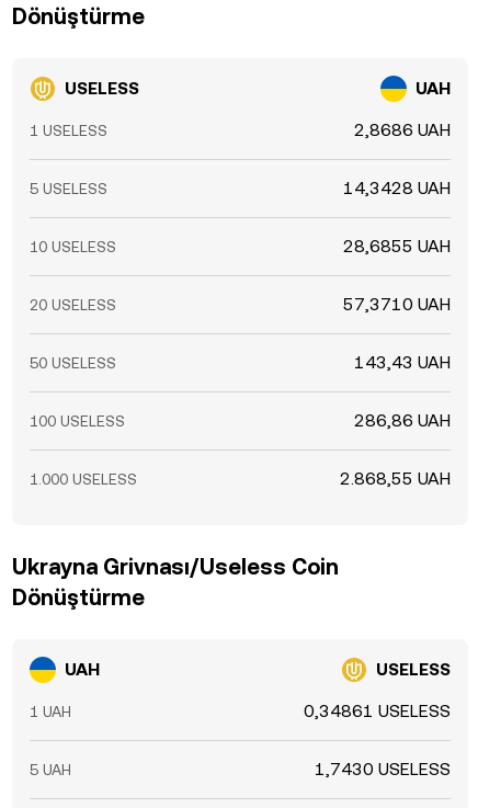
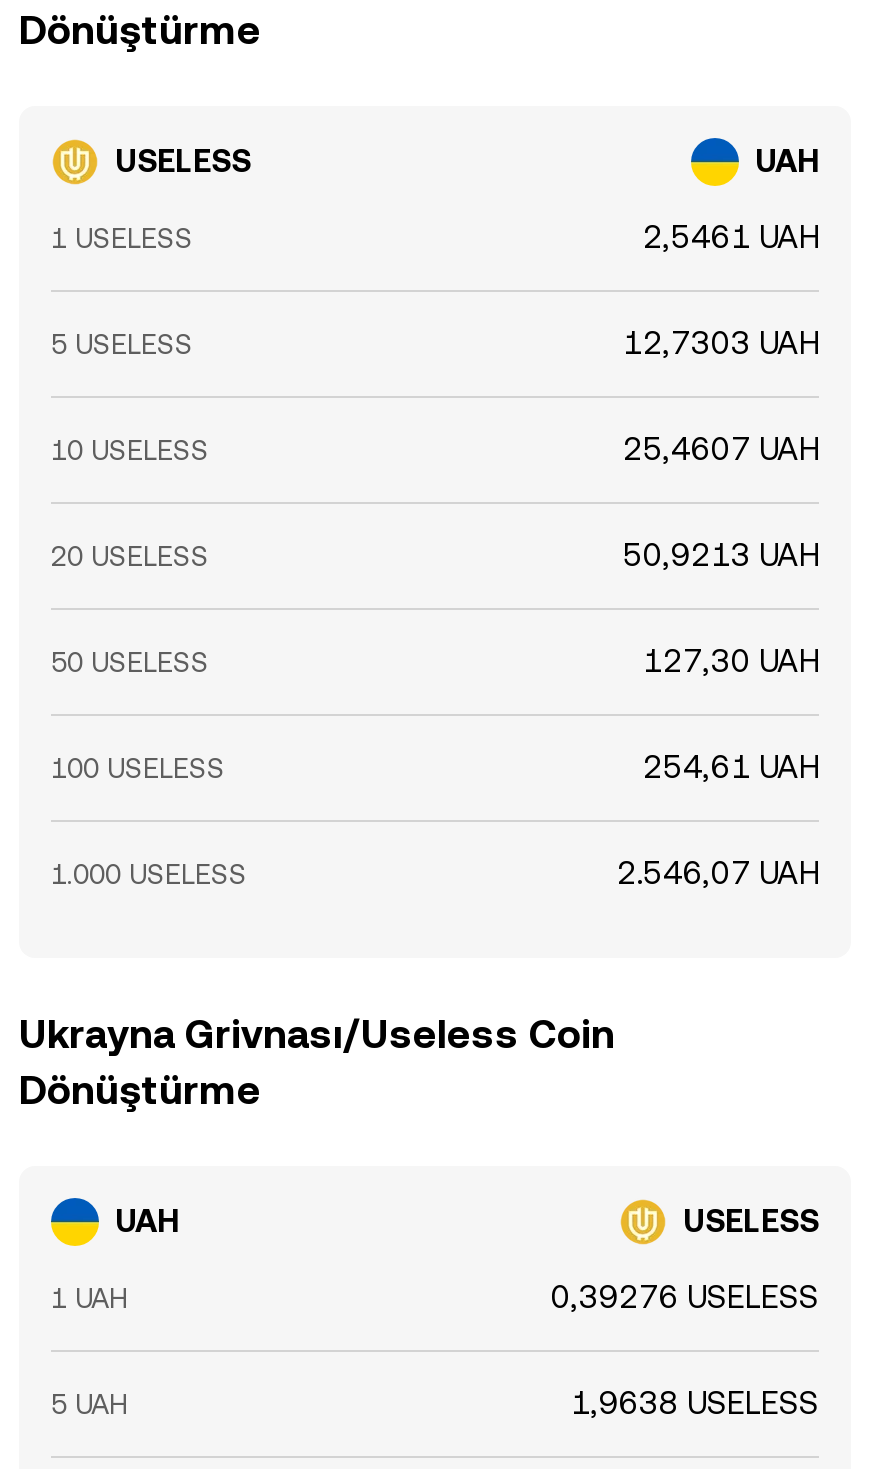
[354,120,451,140] 2,8686 UAH -> [643,218,819,256] 2,5461 UAH
[343,178,451,198] 14,3428 UAH -> [623,324,819,362] 12,7303 UAH
[343,236,451,257] 28,6855 UAH -> [623,430,819,468] 25,4607 UAH
[343,294,451,315] 57,3710 UAH -> [623,536,819,574] 50,9213 UAH
[354,352,451,373] 143,43 UAH -> [643,642,819,680] 127,30 UAH
[354,410,451,431] 286,86 UAH -> [643,748,819,786] 254,61 UAH
[340,468,451,489] 2.868,55 UAH -> [617,854,819,892] 2.546,07 UAH
[304,701,451,721] 0,34861 USELESS -> [551,1278,819,1316] 0,39276 USELESS
[315,759,451,779] 1,7430 USELESS -> [571,1384,819,1422] 1,9638 USELESS

